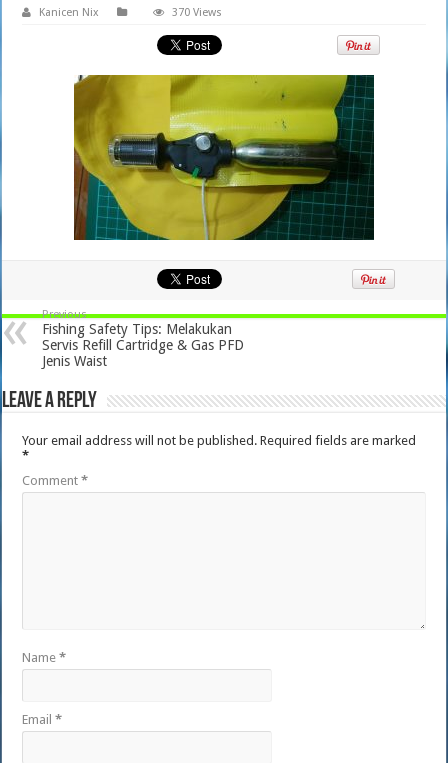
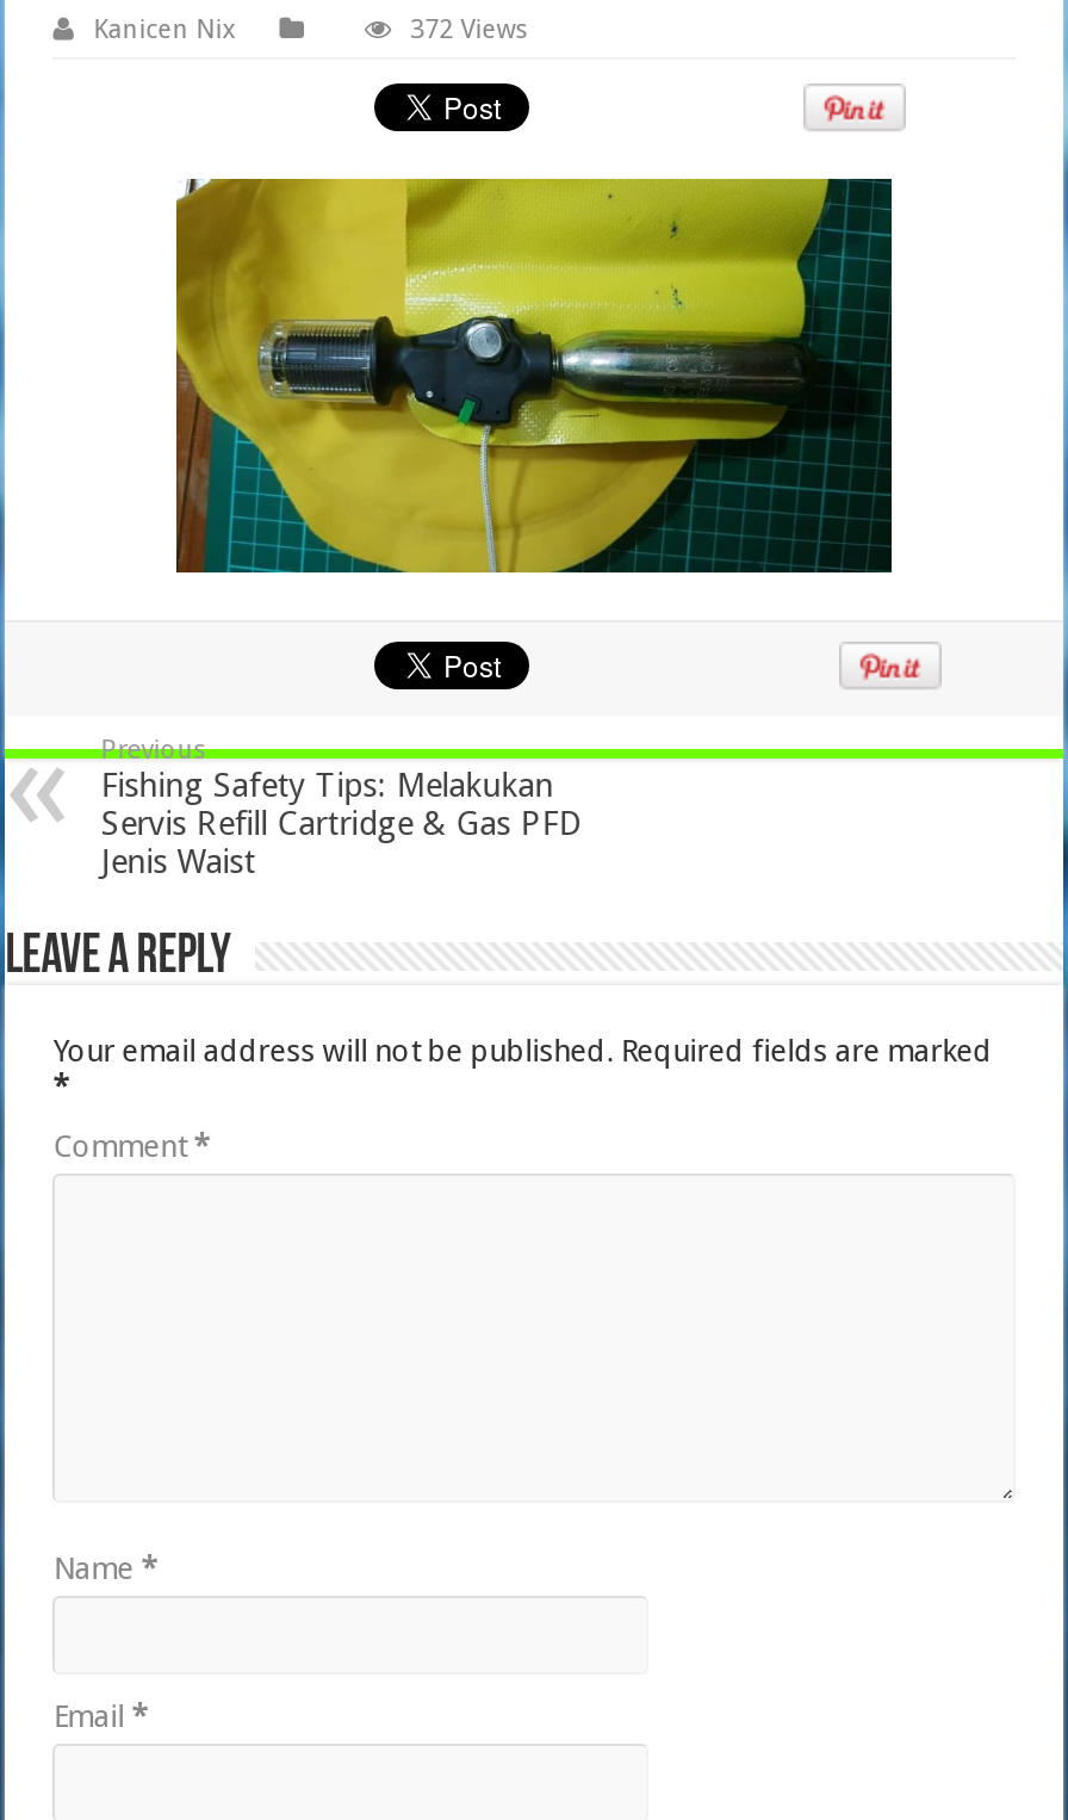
[172,6,222,19] 370 Views -> [411,14,530,45] 372 Views

